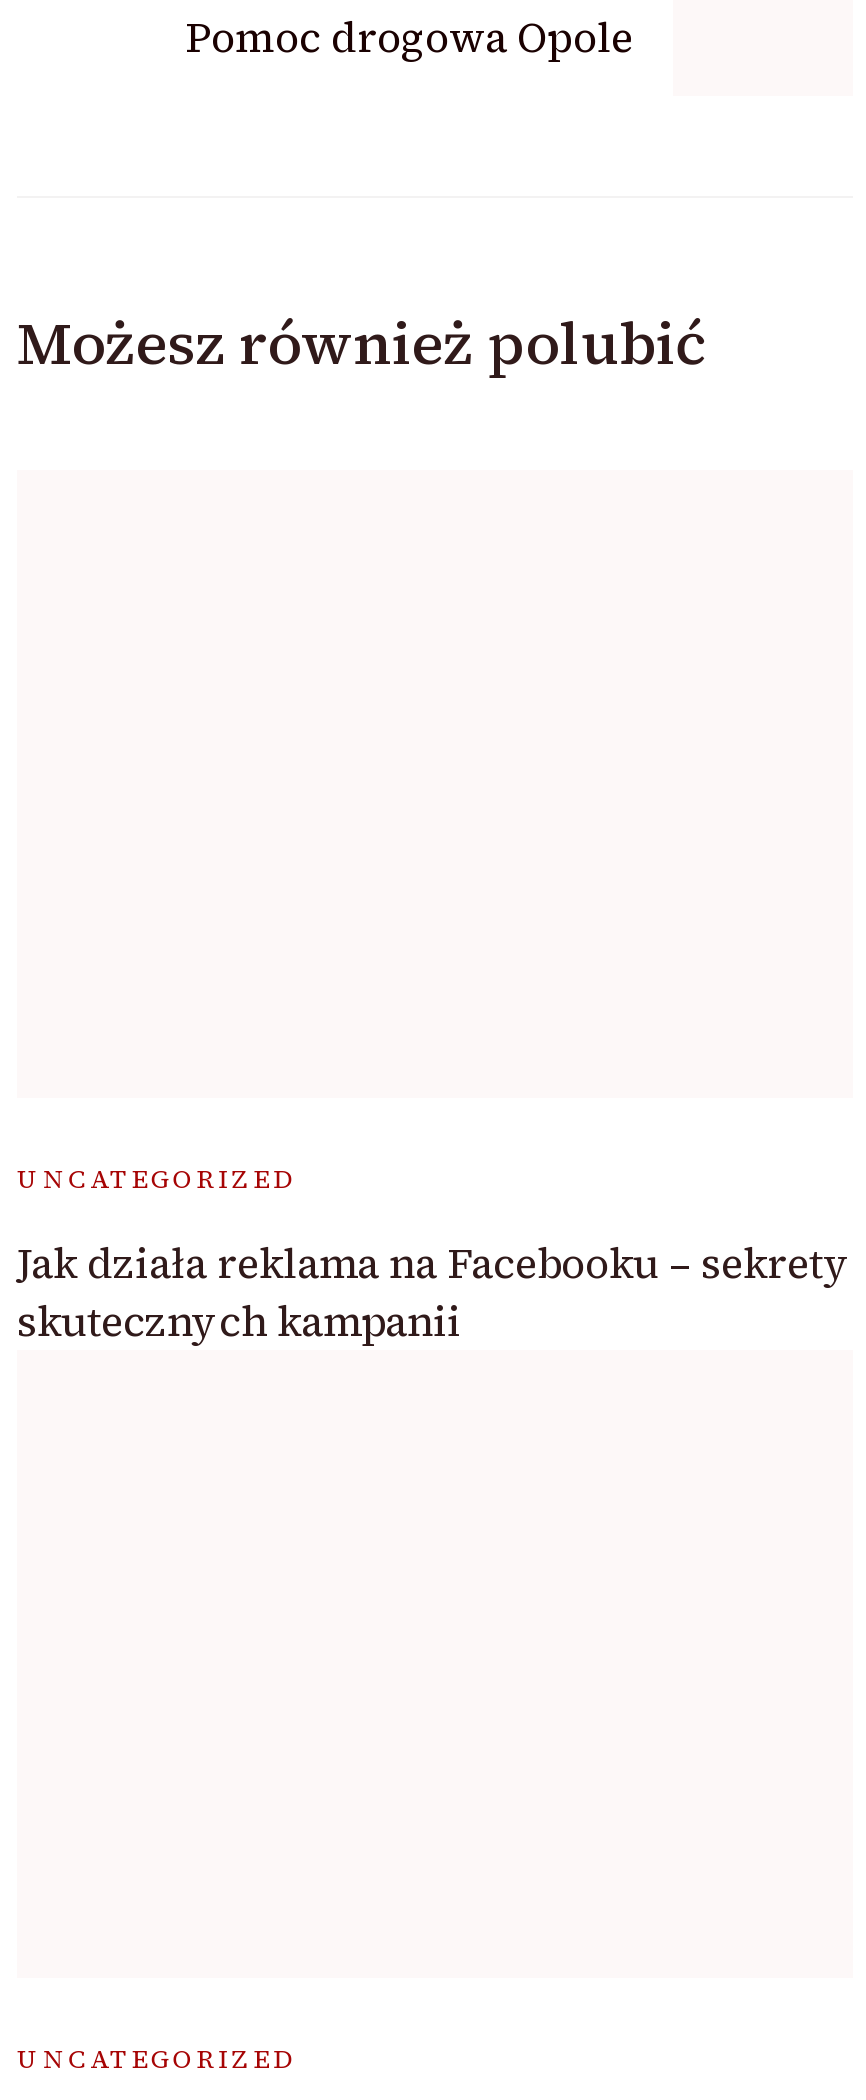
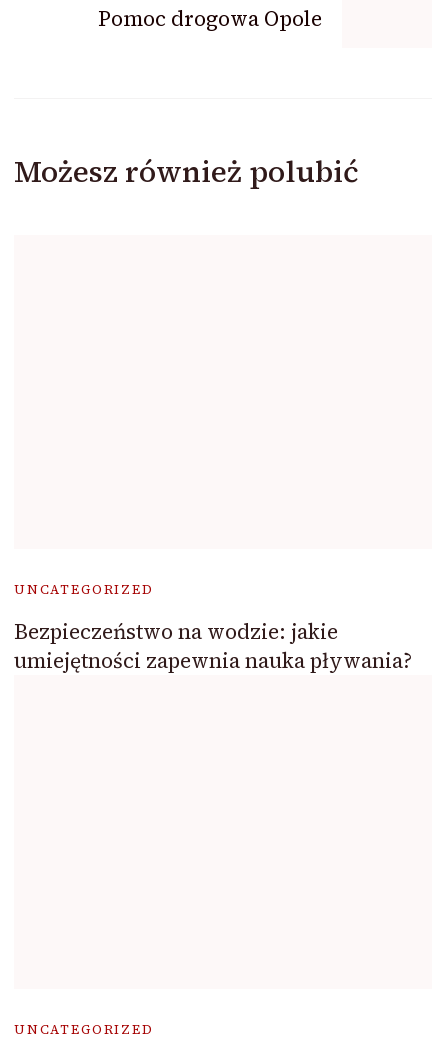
[17,1234,851,1350] Jak działa reklama na Facebooku – sekrety | skutecznych kampanii -> [14,617,412,675] Bezpieczeństwo na wodzie: jakie | umiejętności zapewnia nauka pływania?

